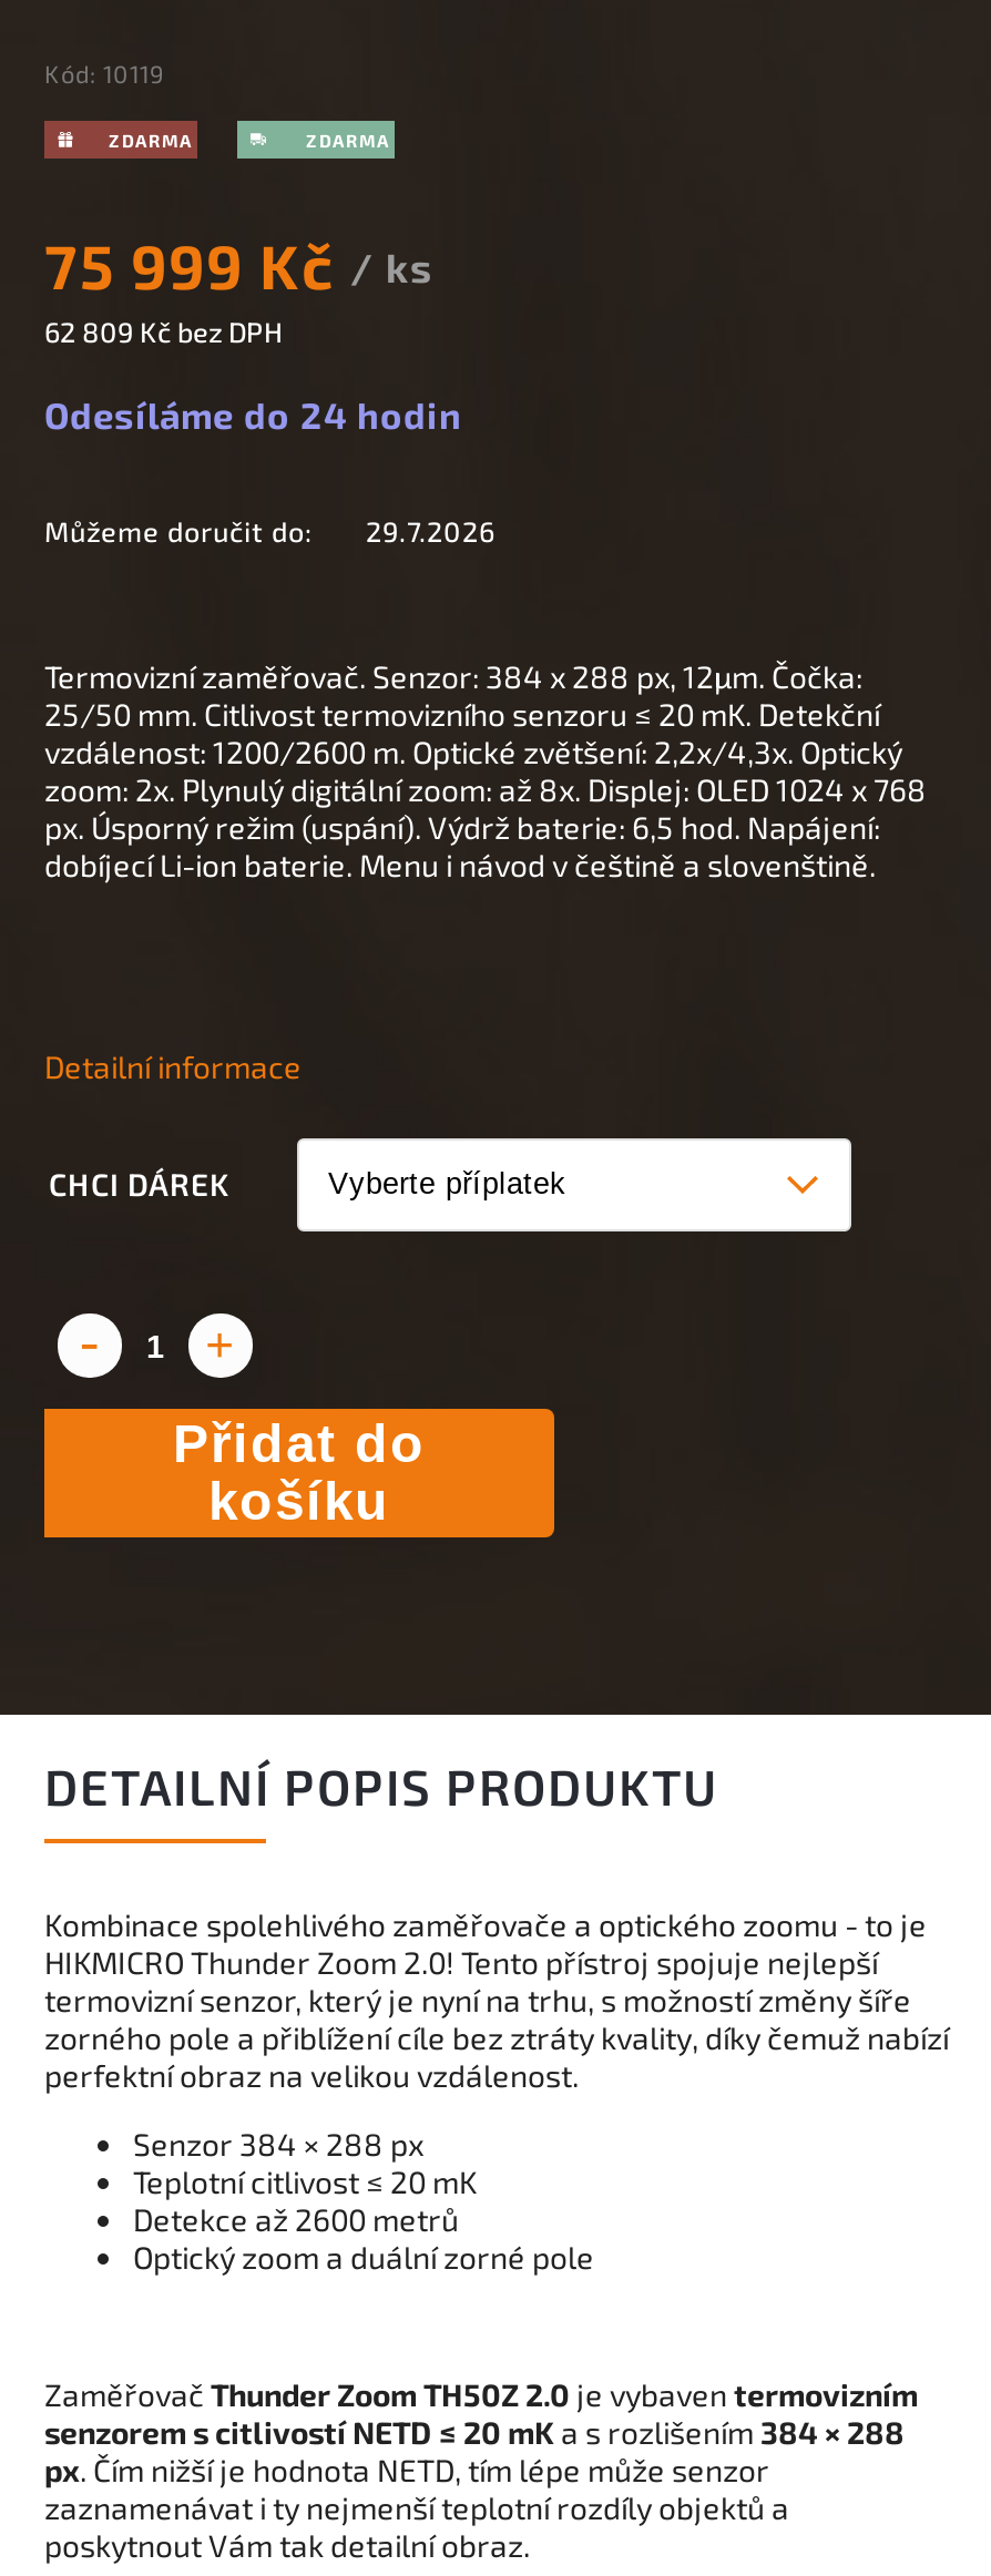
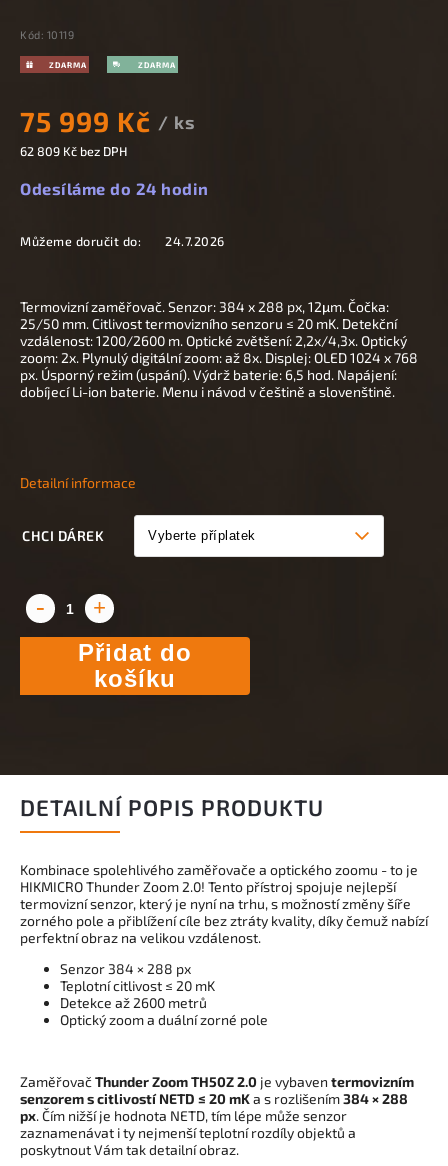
[44,513,496,549] Můžeme doručit do: 29.7.2026 -> [20,233,224,249] Můžeme doručit do: 24.7.2026

